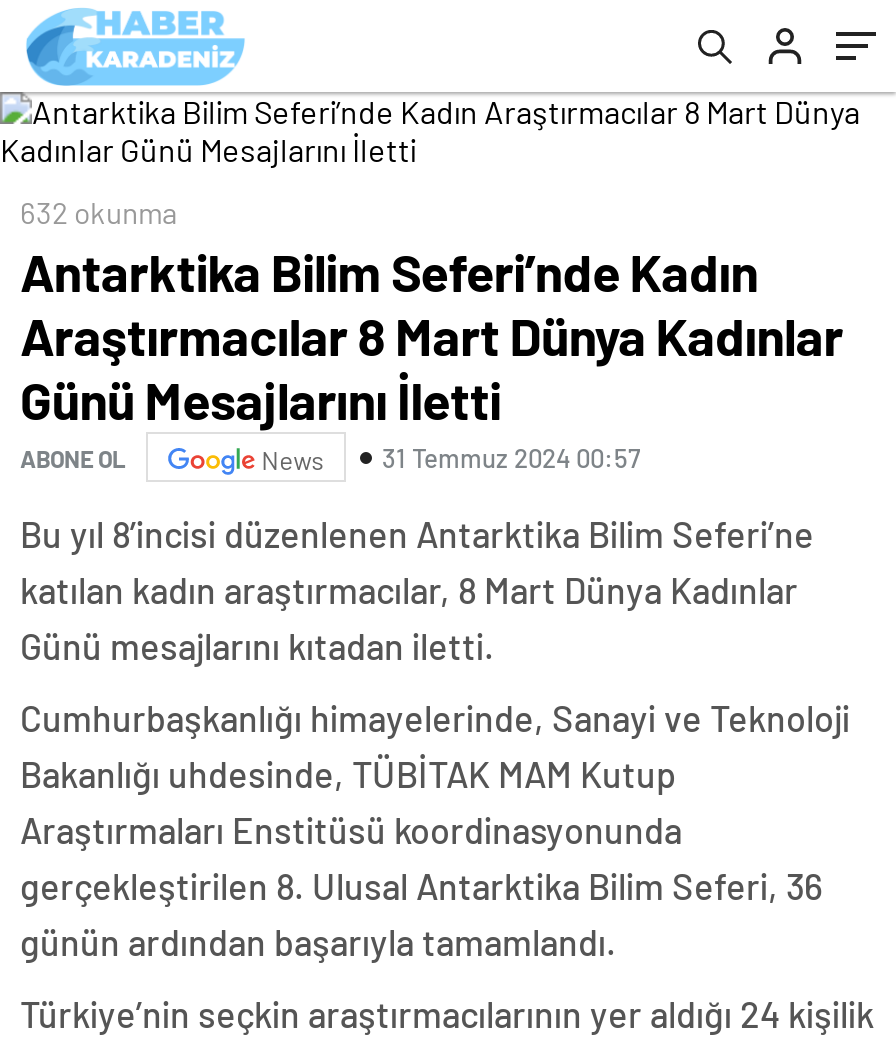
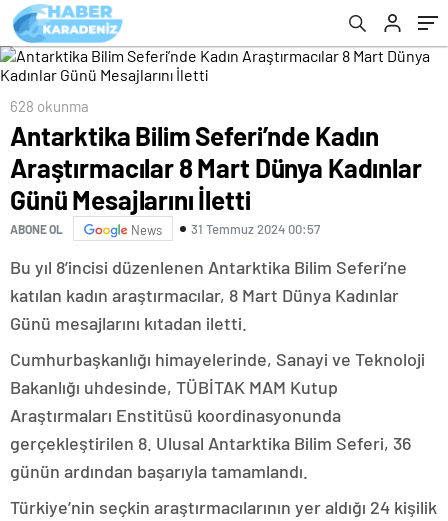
[20,194,178,230] 632 okunma -> [10,97,89,115] 628 okunma

